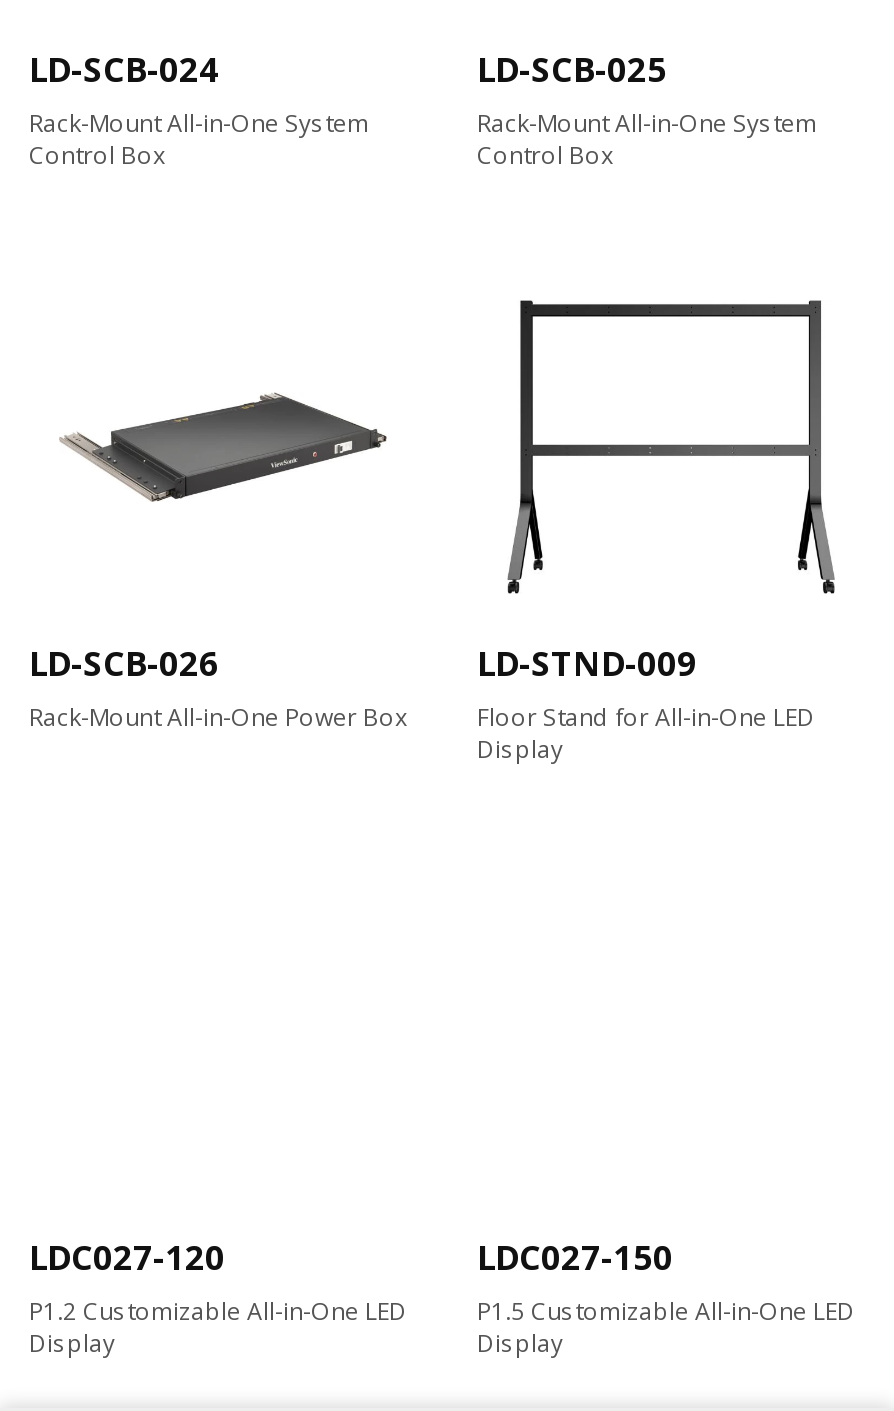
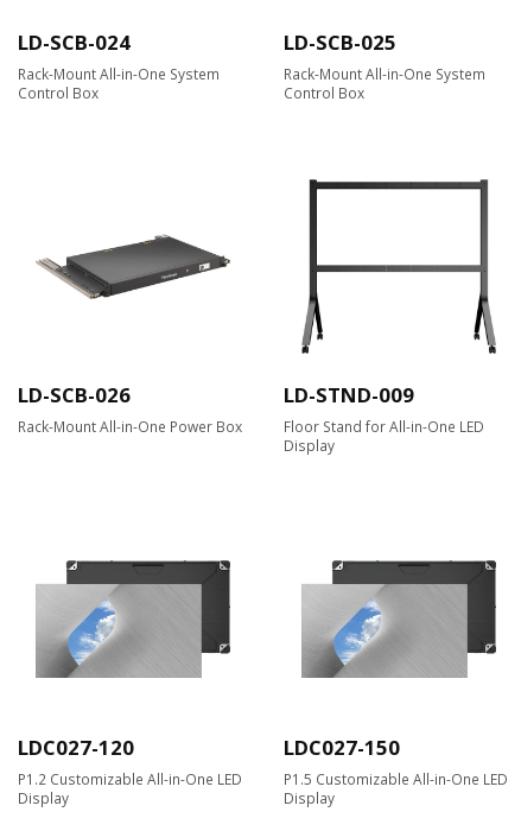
none -> [34,559,231,679] [image]
none -> [300,559,497,679] [image]

